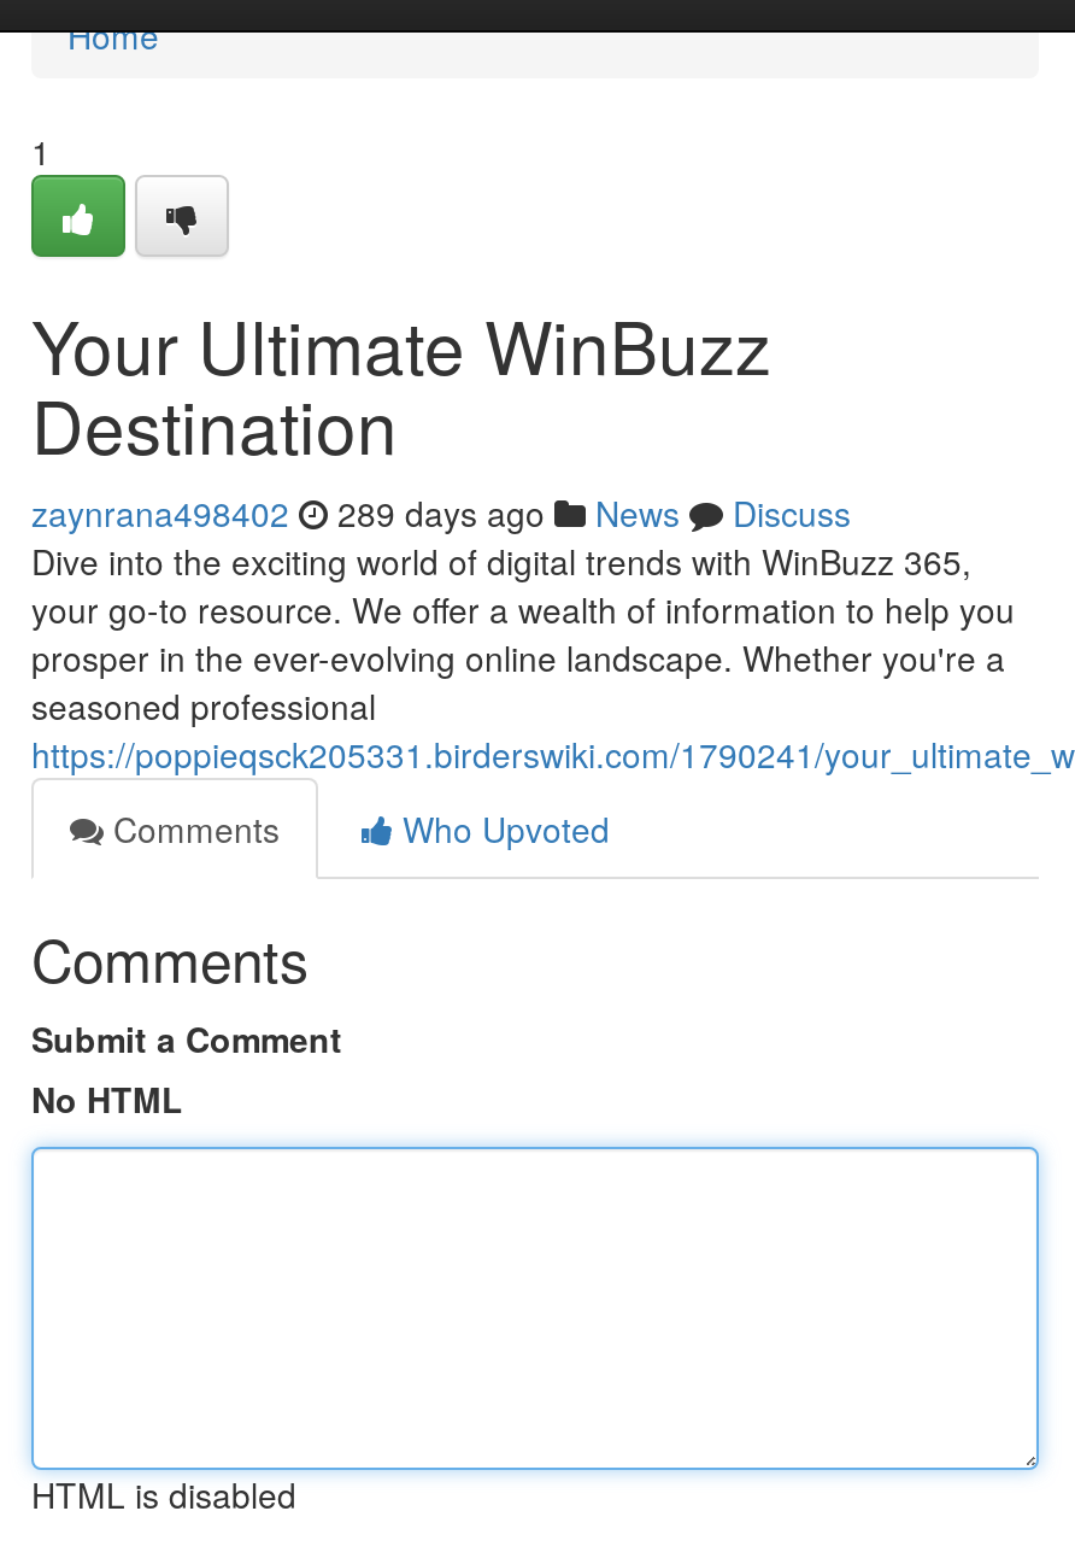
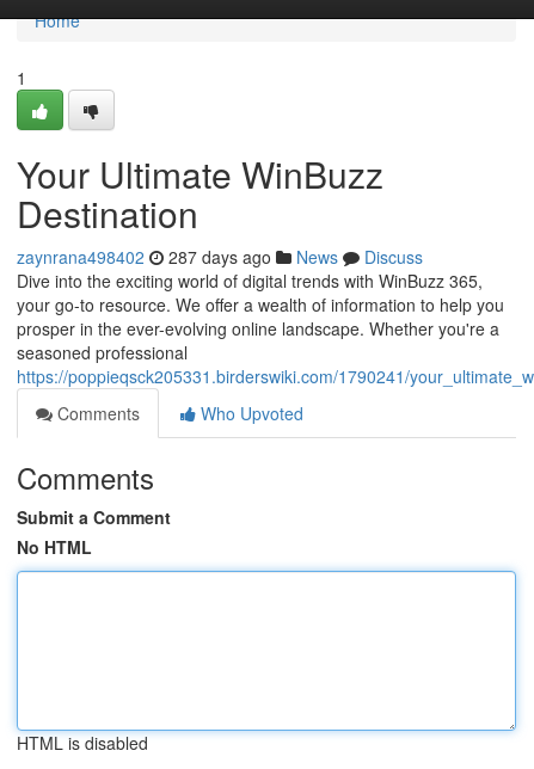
[31,488,851,537] zaynrana498402 289 days ago News Discuss -> [17,245,423,269] zaynrana498402 287 days ago News Discuss

